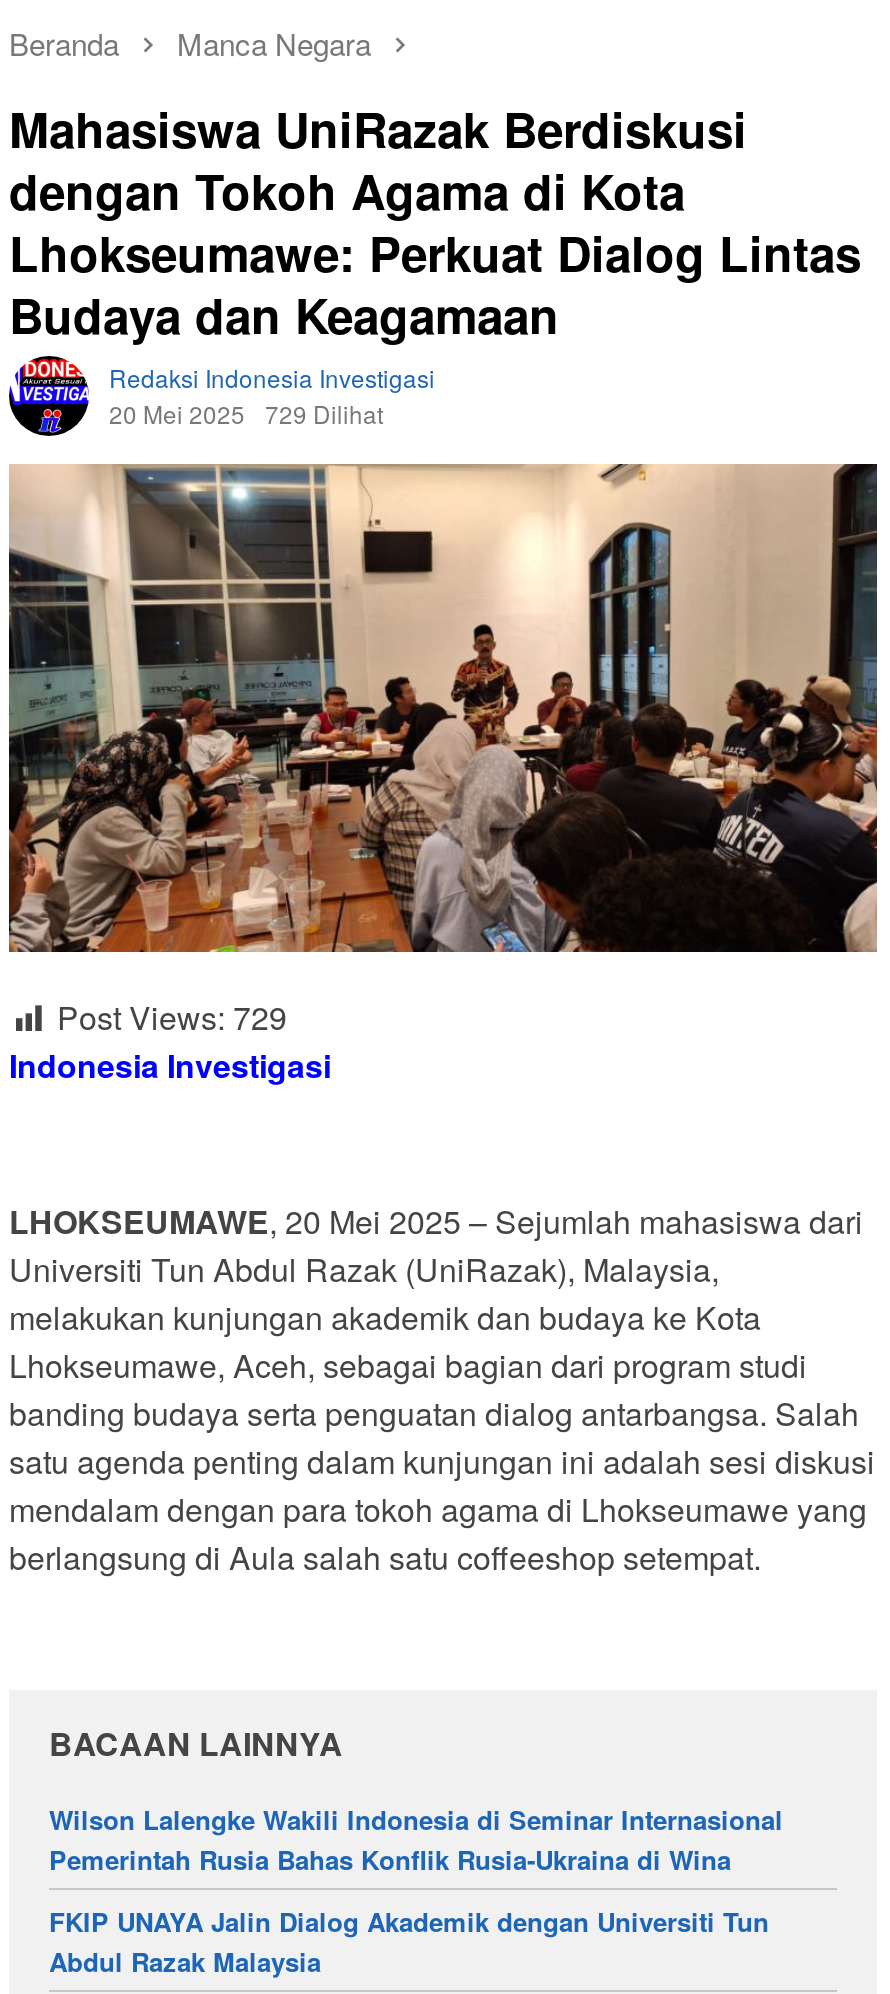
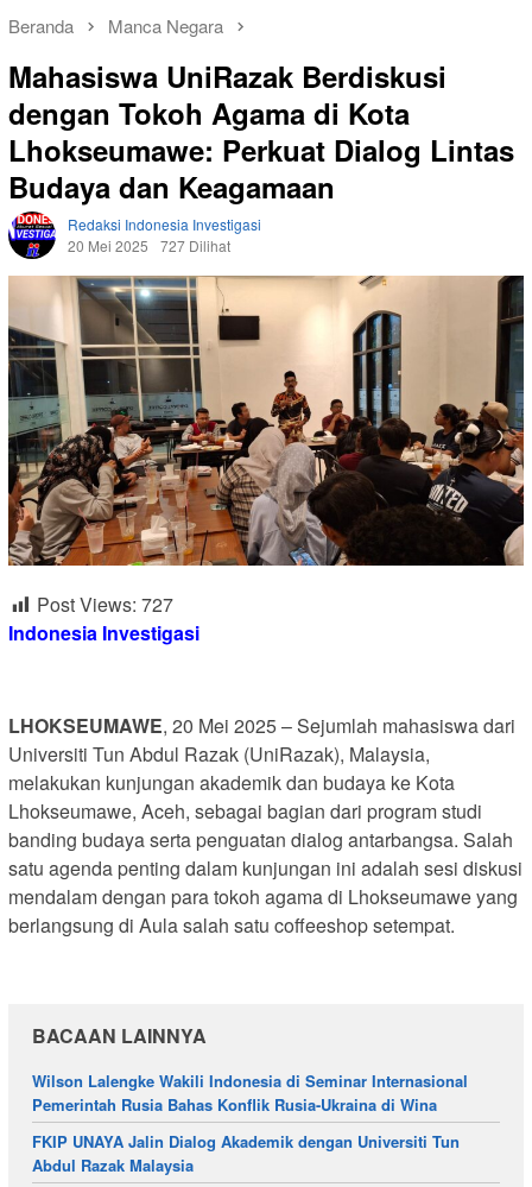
[109,396,383,430] 20 Mei 2025 729 Dilihat -> [68,235,230,256] 20 Mei 2025 727 Dilihat
[57,994,287,1040] Post Views: 729 -> [37,591,173,618] Post Views: 727

